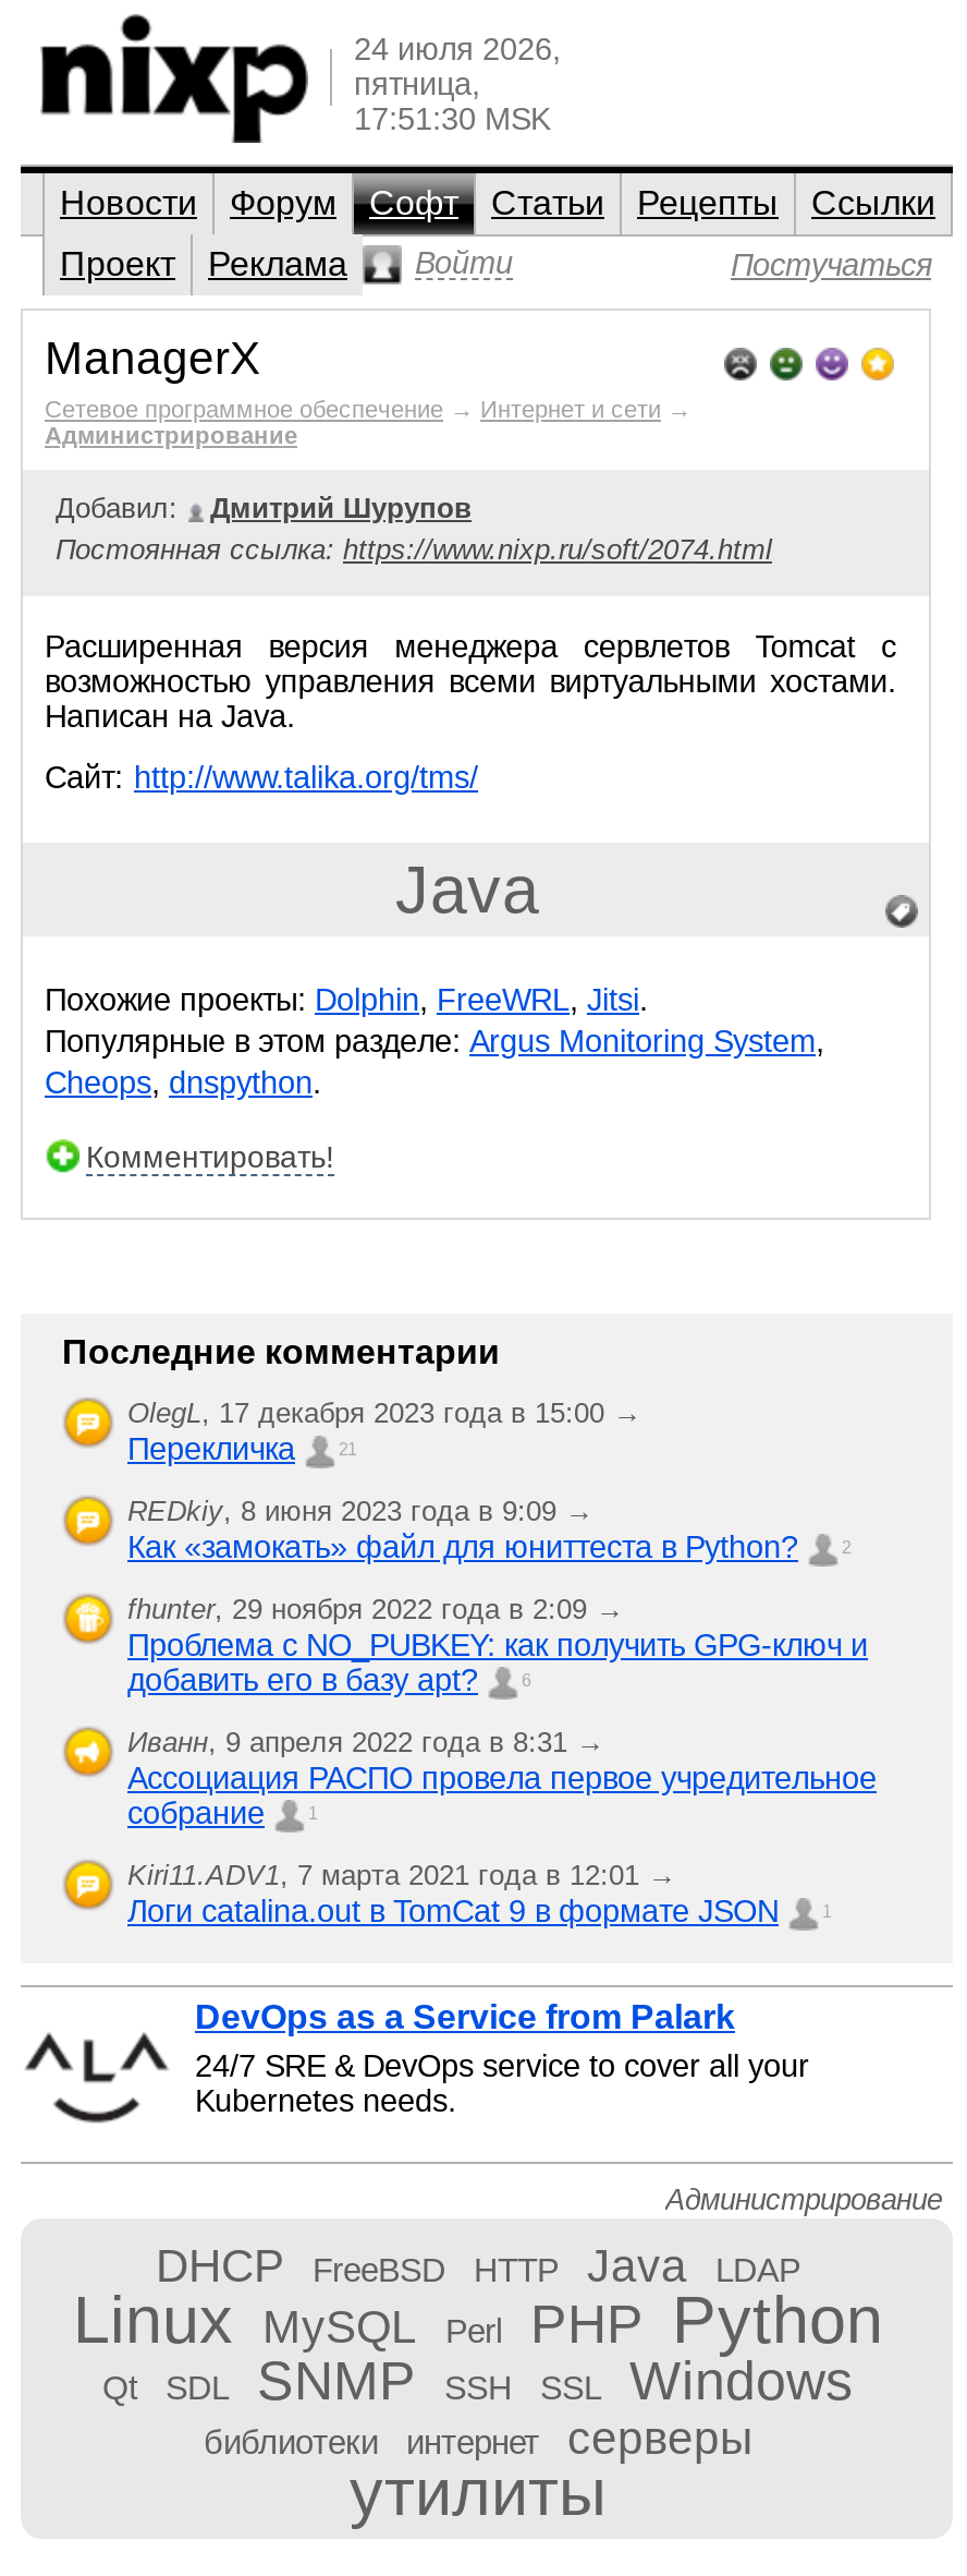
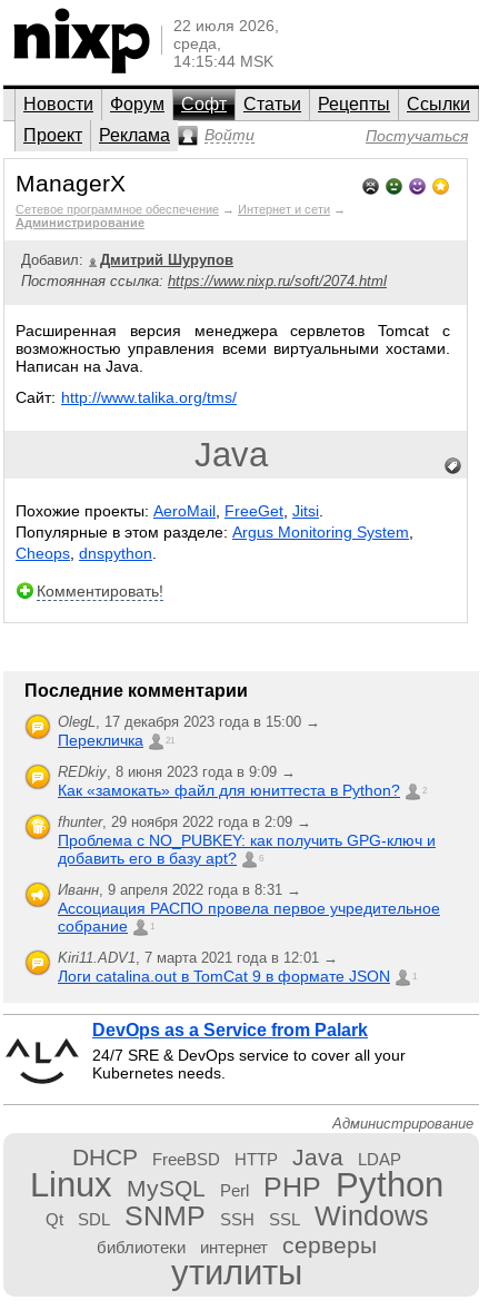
[354,32,561,136] 24 июля 2026, | пятница, | 17:51:30 MSK -> [173,17,279,70] 22 июля 2026, | среда, | 14:15:44 MSK
[45,982,648,1017] Похожие проекты: Dolphin, FreeWRL, Jitsi. -> [16,502,323,520] Похожие проекты: AeroMail, FreeGet, Jitsi.

